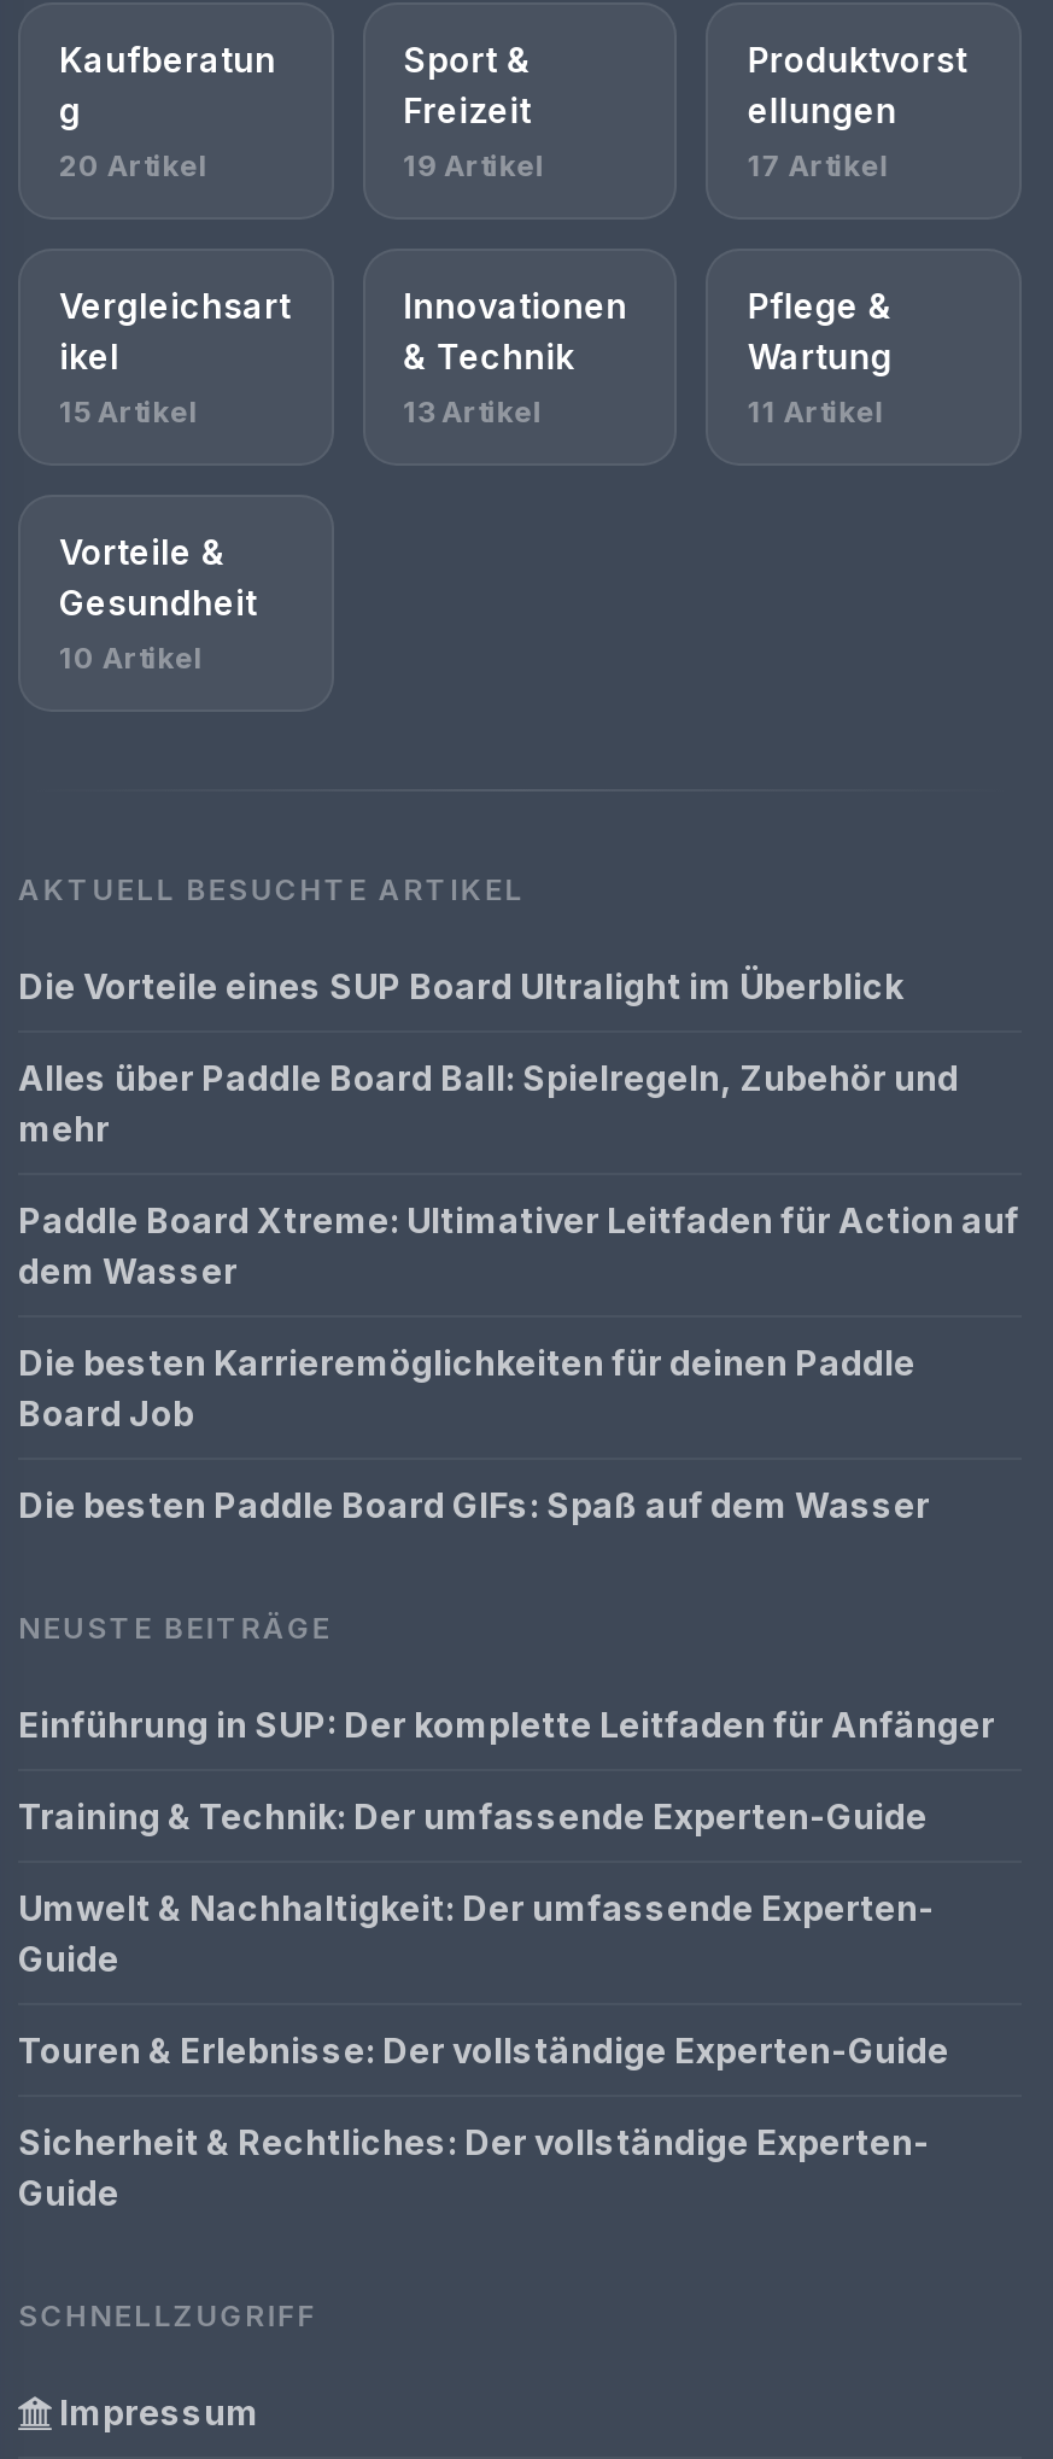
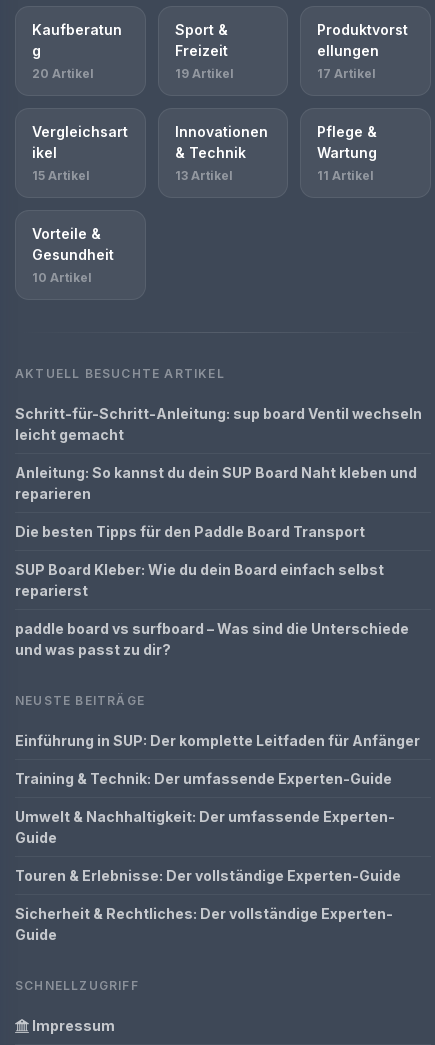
[18,965,903,1006] Die Vorteile eines SUP Board Ultralight im Überblick -> [15,405,422,443] Schritt-für-Schritt-Anleitung: sup board Ventil wechseln | leicht gemacht
[18,1057,959,1149] Alles über Paddle Board Ball: Spielregeln, Zubehör und | mehr -> [15,464,417,502] Anleitung: So kannst du dein SUP Board Naht kleben und | reparieren
[18,1199,1019,1291] Paddle Board Xtreme: Ultimativer Leitfaden für Action auf | dem Wasser -> [15,523,365,540] Die besten Tipps für den Paddle Board Transport
[18,1342,915,1433] Die besten Karrieremöglichkeiten für deinen Paddle | Board Job -> [15,561,384,599] SUP Board Kleber: Wie du dein Board einfach selbst | reparierst
[18,1484,930,1525] Die besten Paddle Board GIFs: Spaß auf dem Wasser -> [15,620,409,658] paddle board vs surfboard – Was sind die Unterschiede | und was passt zu dir?

